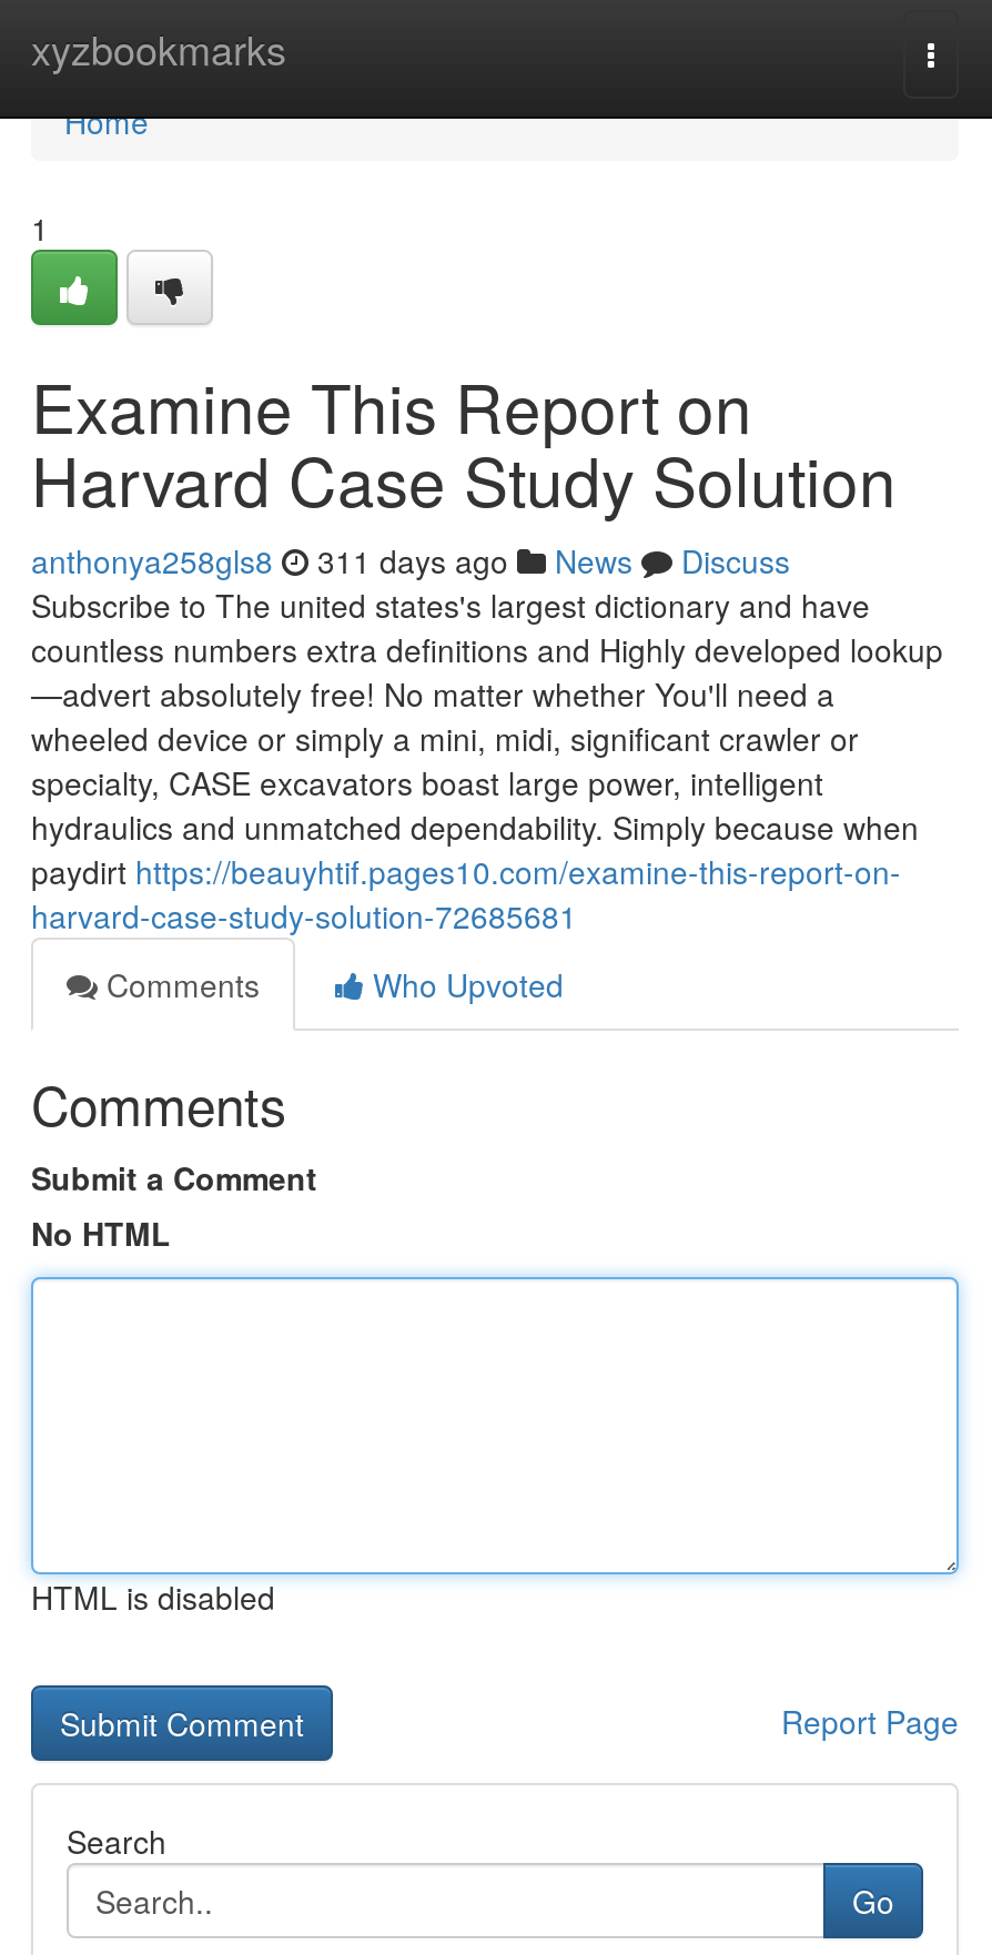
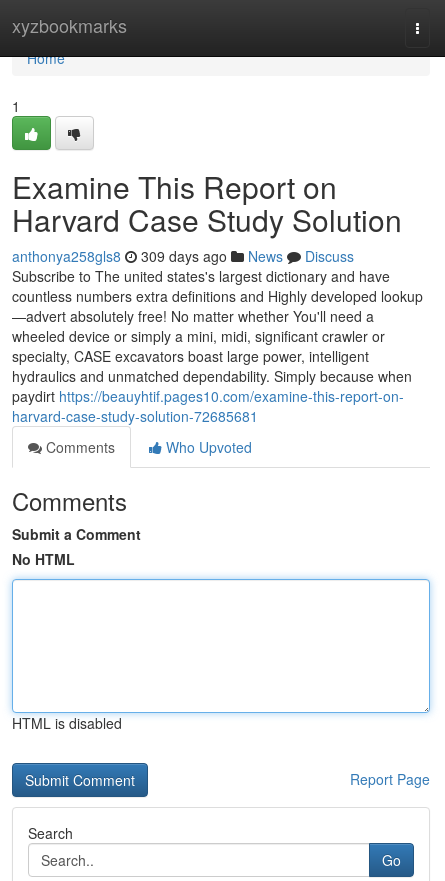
[31,538,790,583] anthonya258gls8 311 days ago News Discuss -> [12,246,354,266] anthonya258gls8 309 days ago News Discuss

